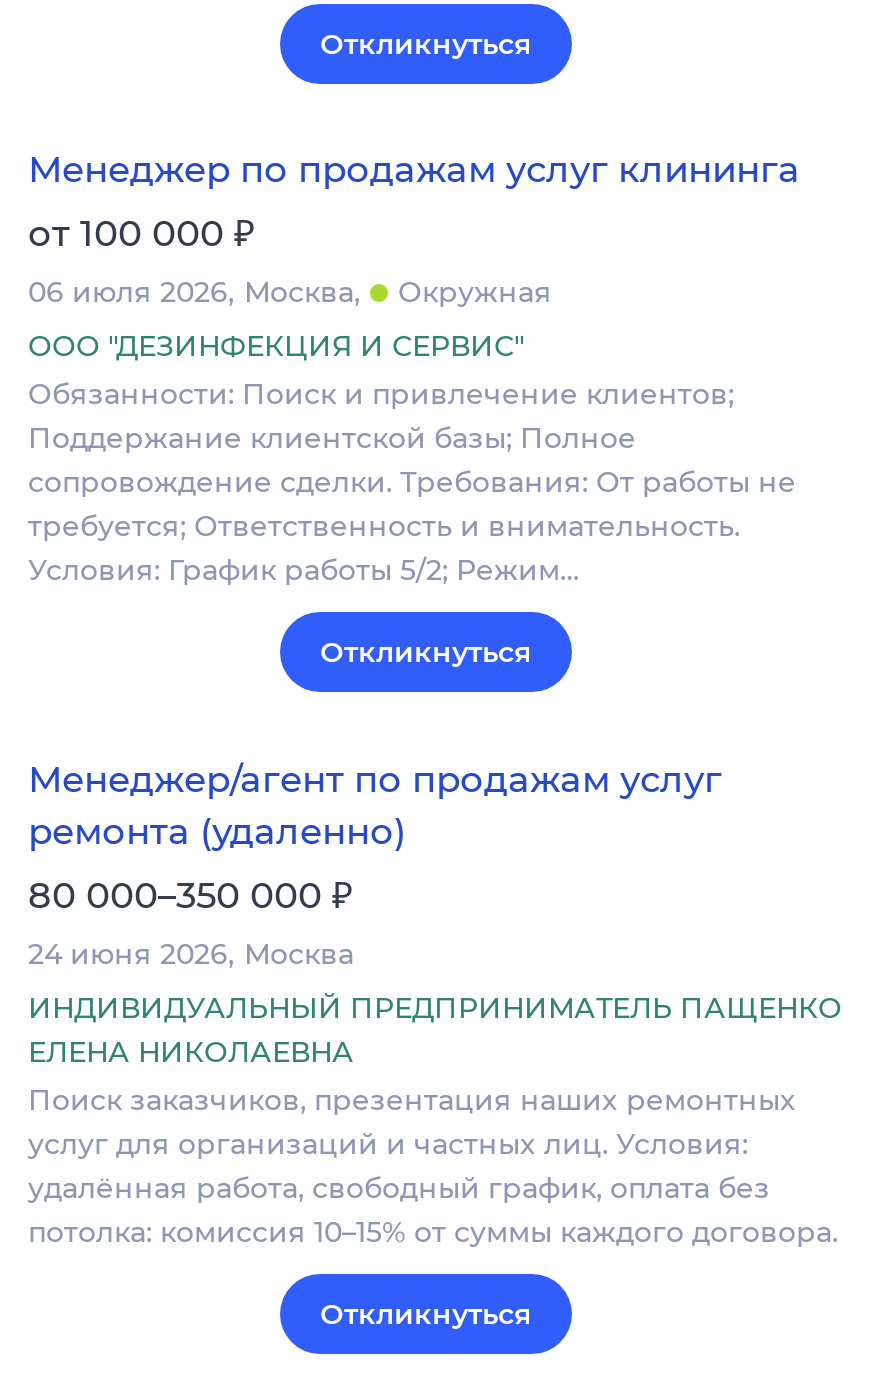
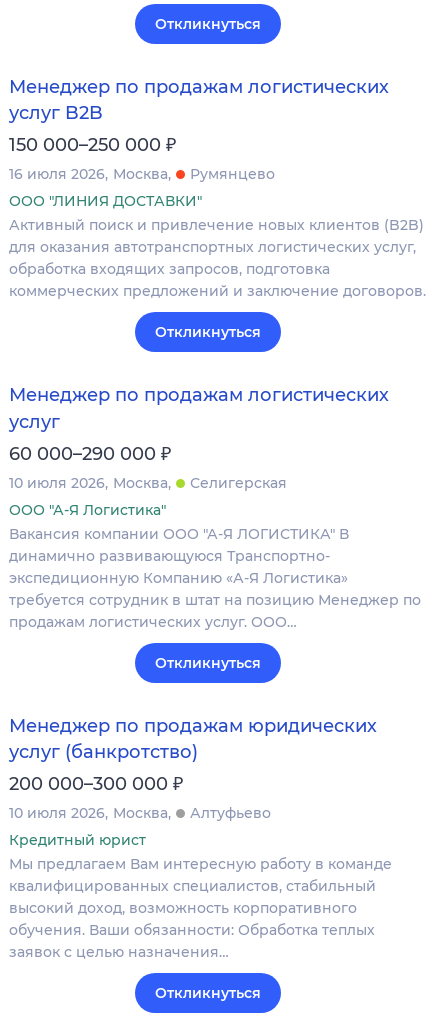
[28,149,800,311] Менеджер по продажам услуг клининга | от 100 000 ₽ | 06 июля 2026 Москва | Окружная -> [9,76,389,183] Менеджер по продажам логистических | услуг B2B | 150 000–250 000 ₽ | 16 июля 2026 Москва | Румянцево
[28,329,796,589] ООО "ДЕЗИНФЕКЦИЯ И СЕРВИС" | Обязанности: Поиск и привлечение клиентов; | Поддержание клиентской базы; Полное | сопровождение сделки. Требования: От работы не | требуется; Ответственность и внимательность. | Условия: График работы 5/2; Режим… -> [9,192,426,300] ООО "ЛИНИЯ ДОСТАВКИ" | Активный поиск и привлечение новых клиентов (B2B) | для оказания автотранспортных логистических услуг, | обработка входящих запросов, подготовка | коммерческих предложений и заключение договоров.
[28,757,842,1250] Менеджер/агент по продажам услуг | ремонта (удаленно) | 80 000–350 000 ₽ | 24 июня 2026 Москва | ИНДИВИДУАЛЬНЫЙ ПРЕДПРИНИМАТЕЛЬ ПАЩЕНКО | ЕЛЕНА НИКОЛАЕВНА | Поиск заказчиков, презентация наших ремонтных | услуг для организаций и частных лиц. Условия: | удалённая работа, свободный график, оплата без | потолка: комиссия 10–15% от суммы каждого договора. -> [9,384,421,961] Менеджер по продажам логистических | услуг | 60 000–290 000 ₽ | 10 июля 2026 Москва | Селигерская | ООО "А-Я Логистика" | Вакансия компании ООО "А-Я ЛОГИСТИКА" В | динамично развивающуюся Транспортно- | экспедиционную Компанию «А-Я Логистика» | требуется сотрудник в штат на позицию Менеджер по | продажам логистических услуг. ООО… | Откликнуться | Менеджер по продажам юридических | услуг (банкротство) | 200 000–300 000 ₽ | 10 июля 2026 Москва | Алтуфьево | Кредитный юрист | Мы предлагаем Вам интересную работу в команде | квалифицированных специалистов, стабильный | высокий доход, возможность корпоративного | обучения. Ваши обязанности: Обработка теплых | заявок с целью назначения…

